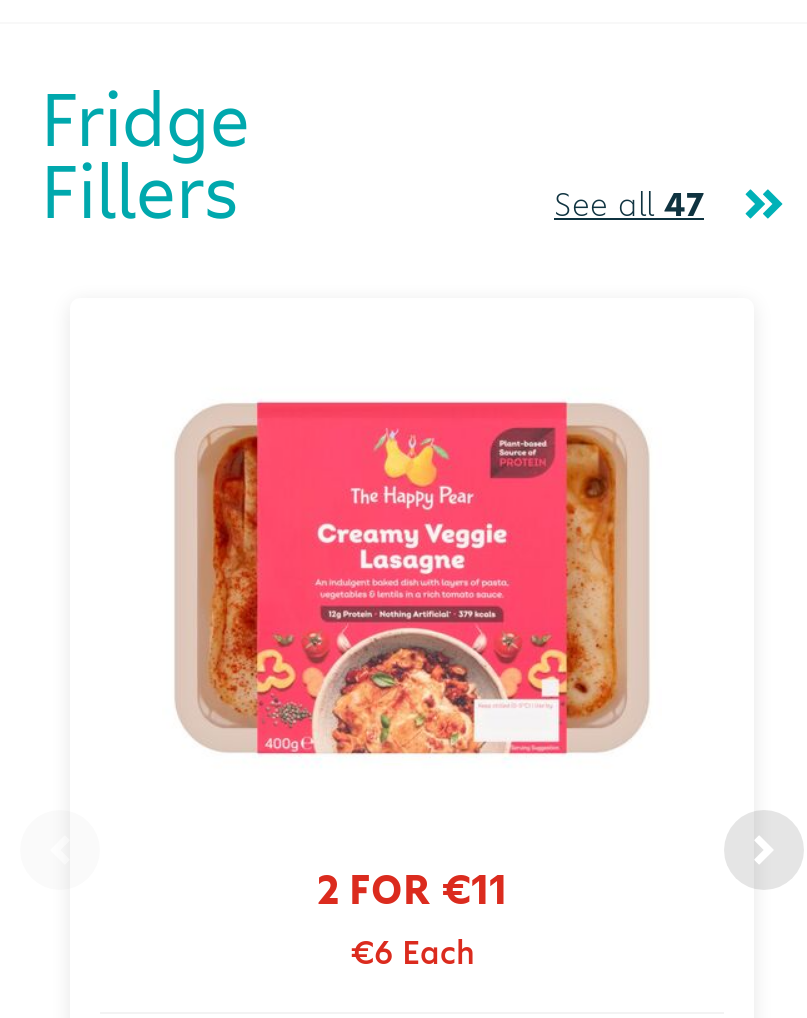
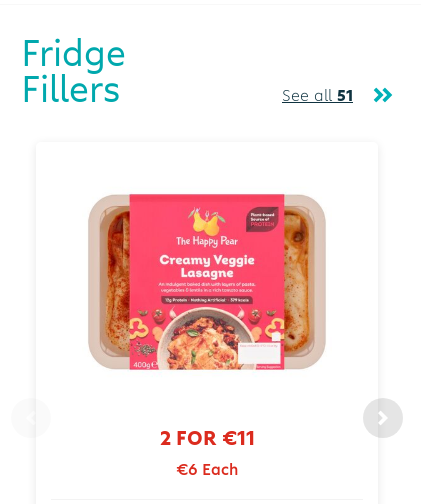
[554,182,704,226] See all 47 -> [282,84,353,106] See all 51

